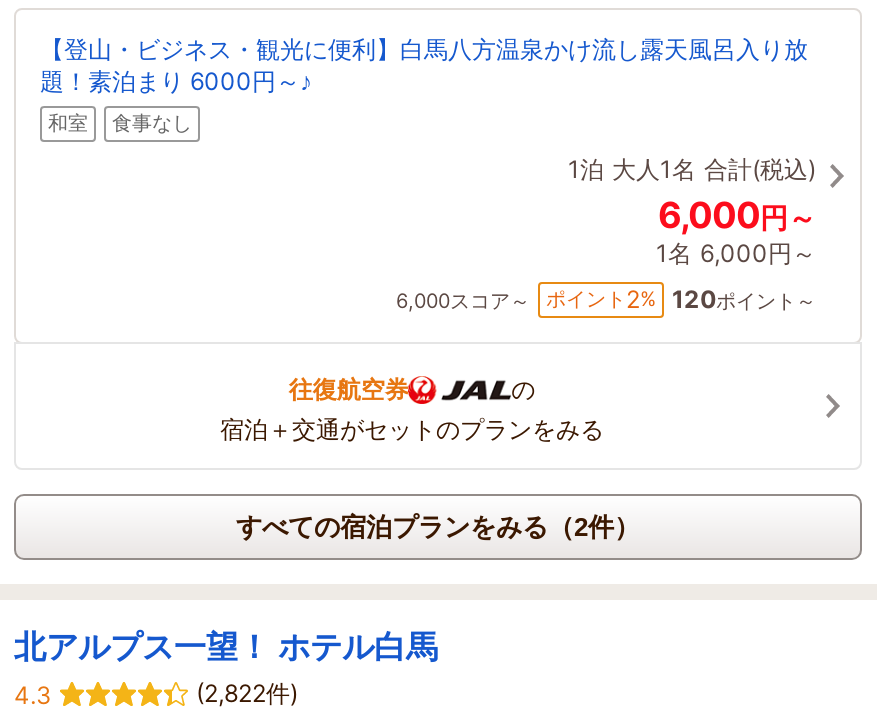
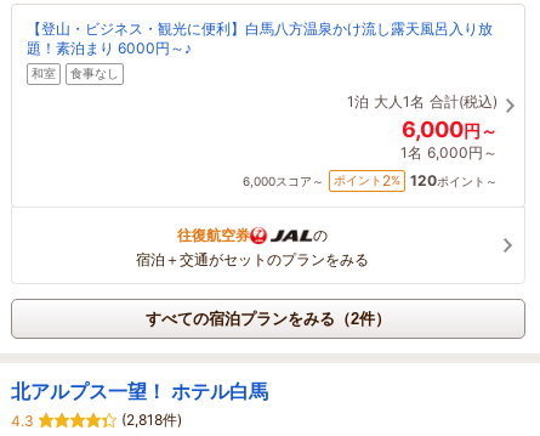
[196,677,298,707] (2,822件) -> [121,410,182,428] (2,818件)

